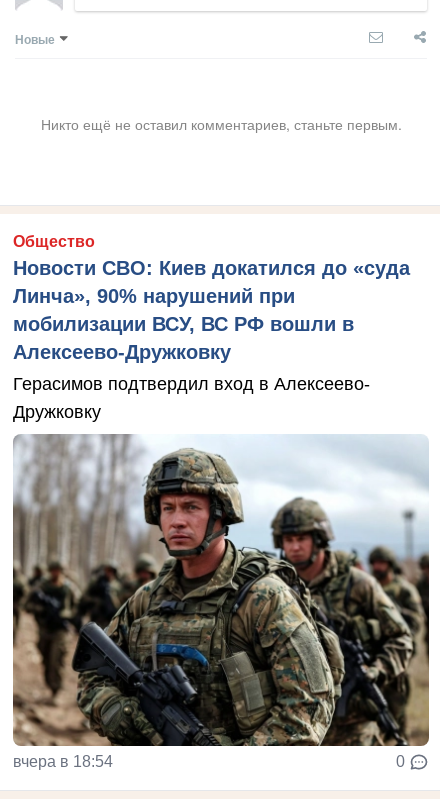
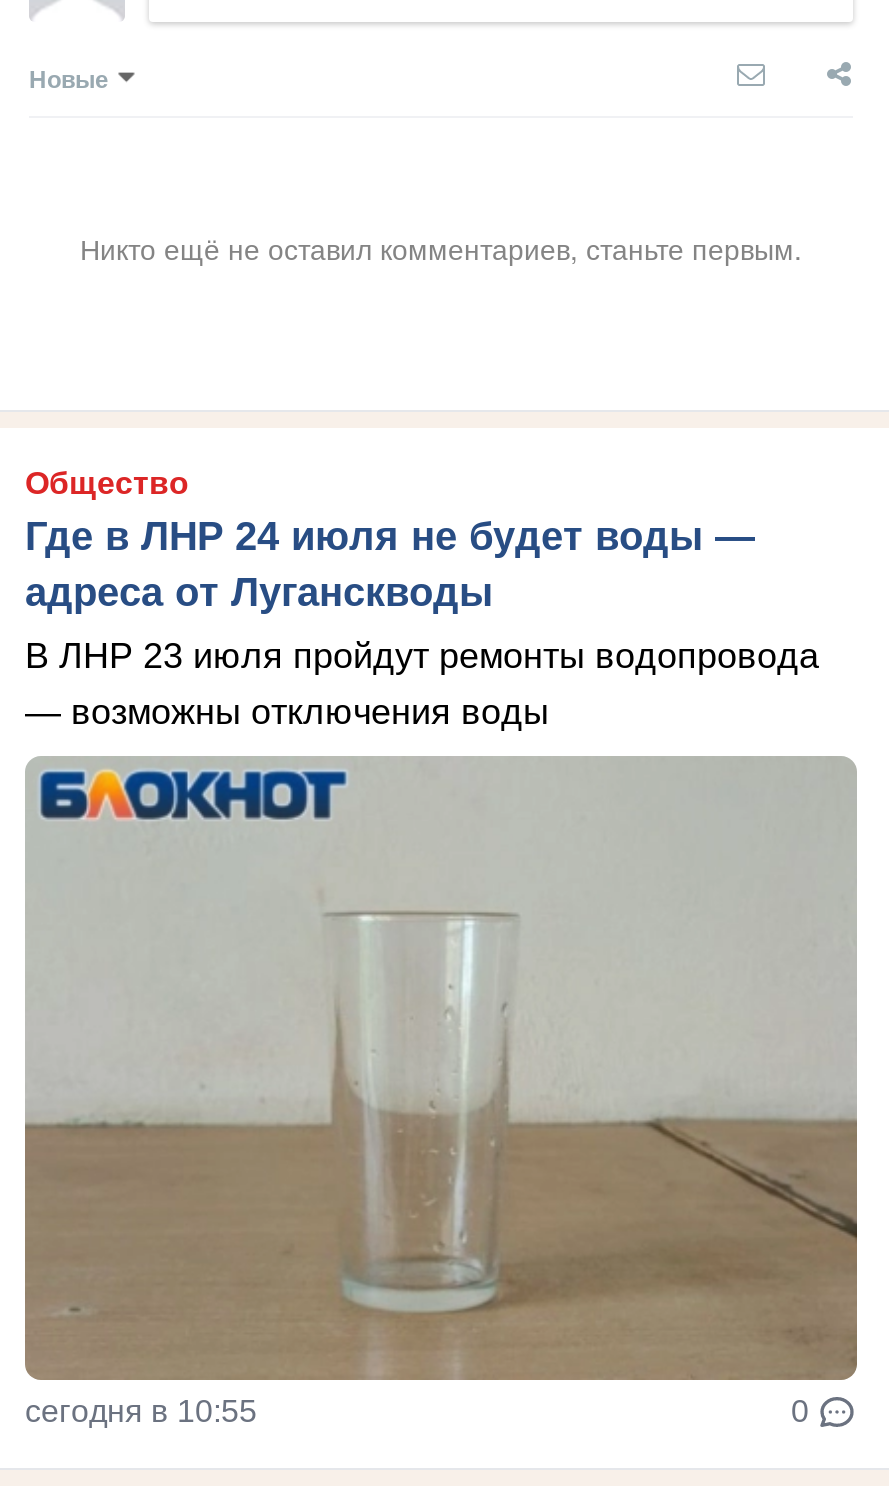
[13,257,410,363] Новости СВО: Киев докатился до «суда | Линча», 90% нарушений при | мобилизации ВСУ, ВС РФ вошли в | Алексеево-Дружковку -> [25,514,755,614] Где в ЛНР 24 июля не будет воды — | адреса от Луганскводы
[13,374,370,422] Герасимов подтвердил вход в Алексеево- | Дружковку -> [25,636,819,732] В ЛНР 23 июля пройдут ремонты водопровода | — возможны отключения воды
[13,435,430,770] [image] | вчера в 18:54 -> [23,756,859,1428] [image] | сегодня в 10:55

